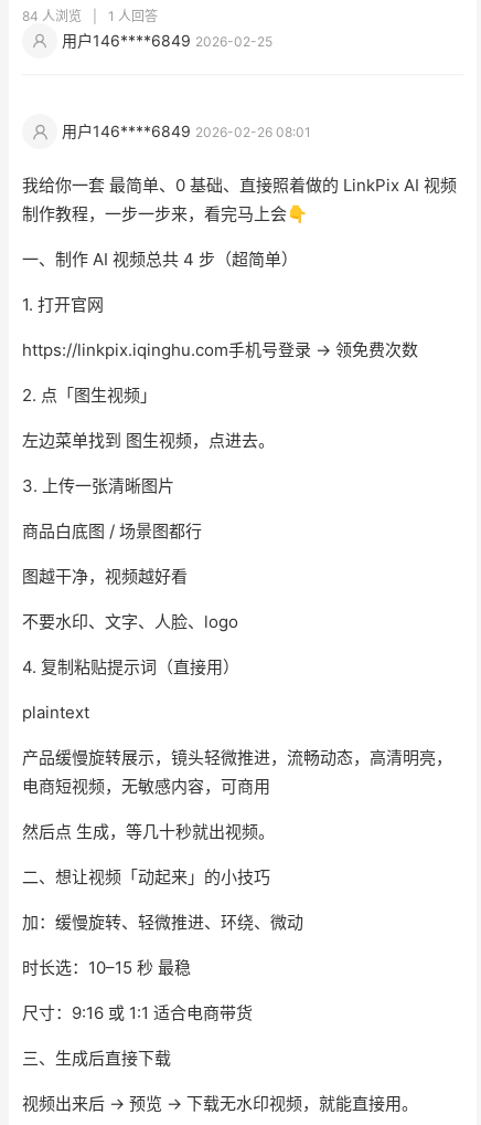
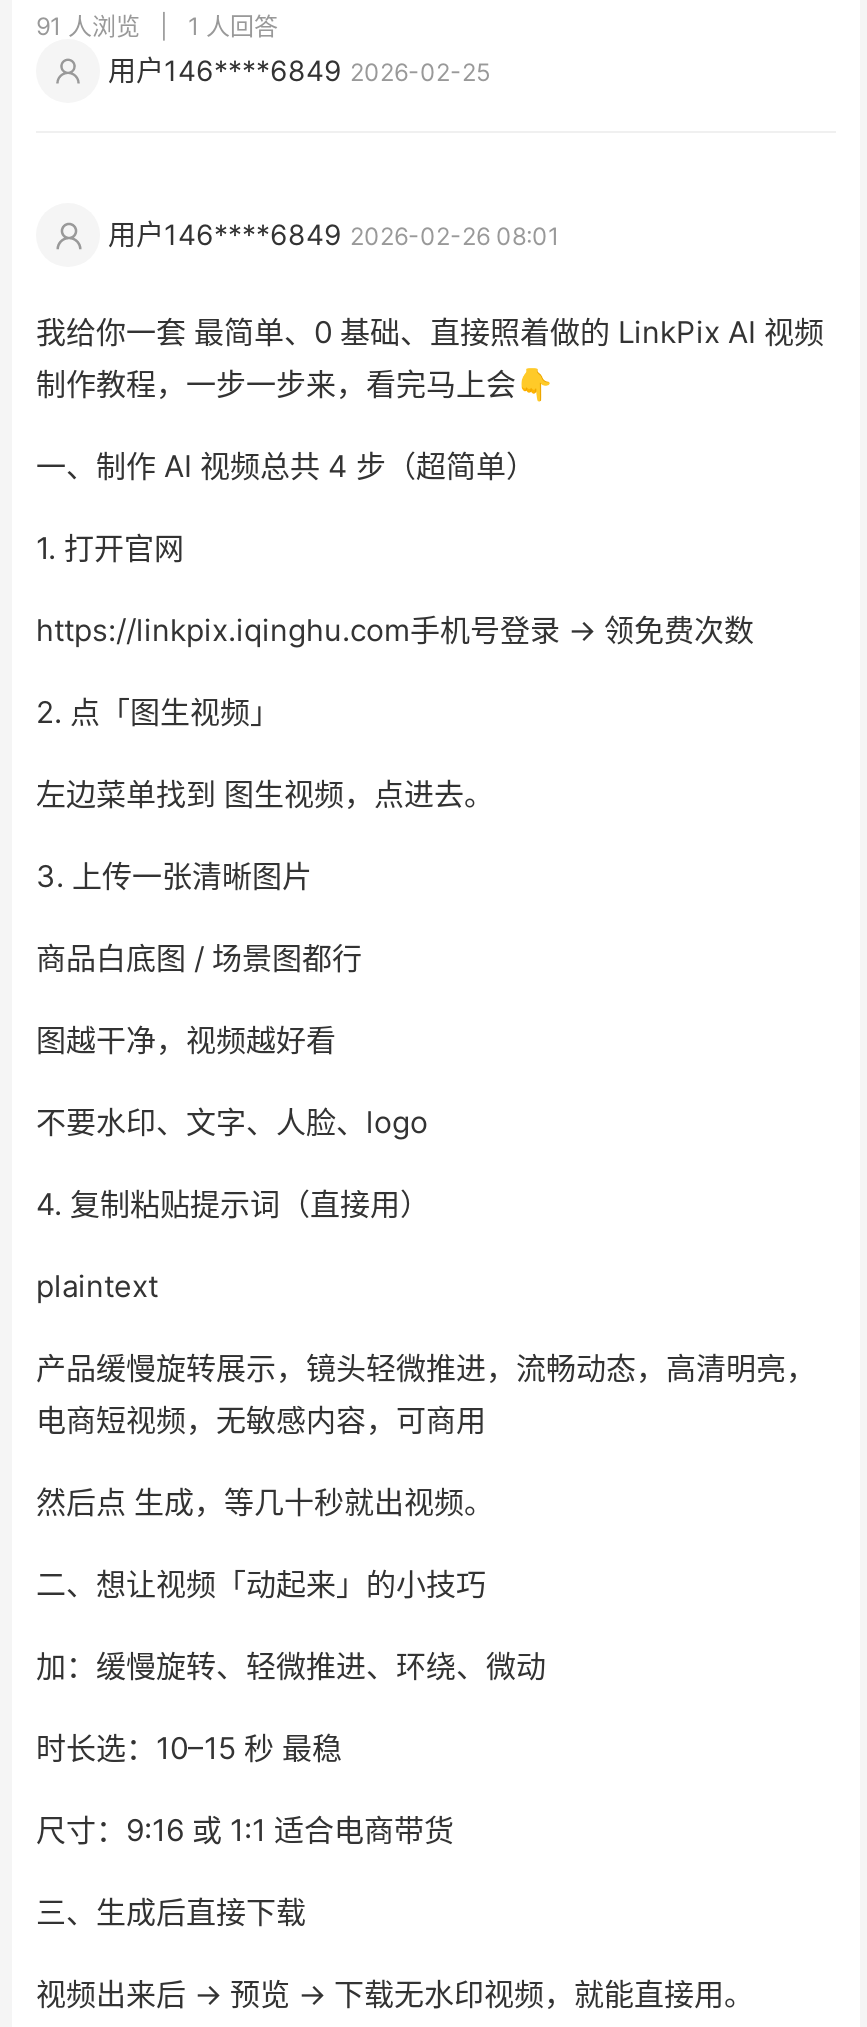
[22,8,82,24] 84 人浏览 -> [36,11,140,41] 91 人浏览

